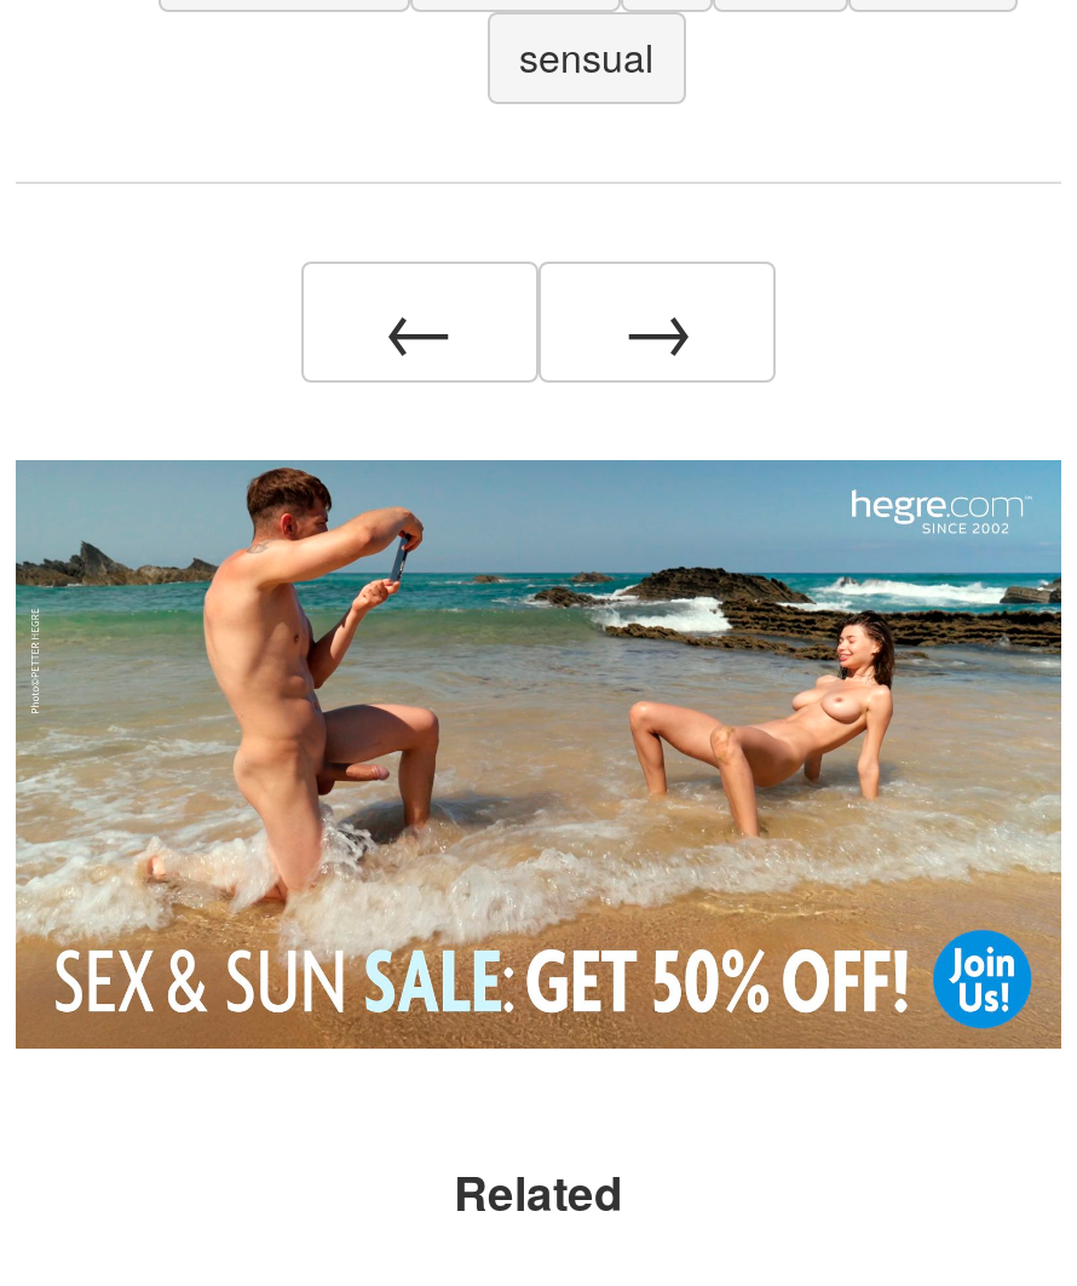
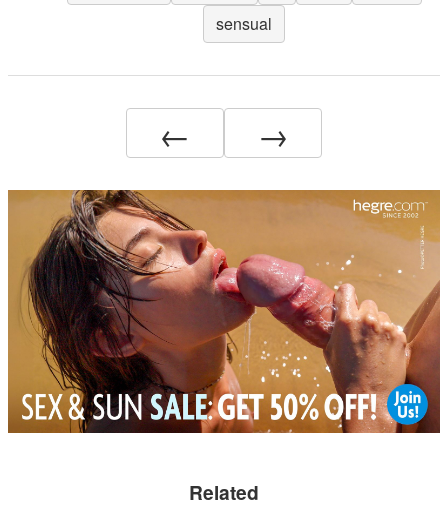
[13,458,1064,1051] [image] -> [7,189,441,434] [image]

